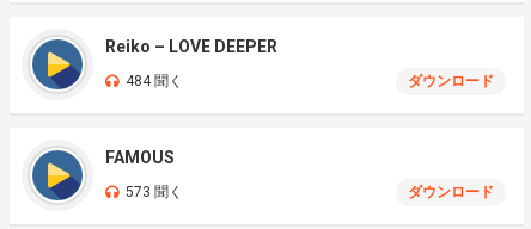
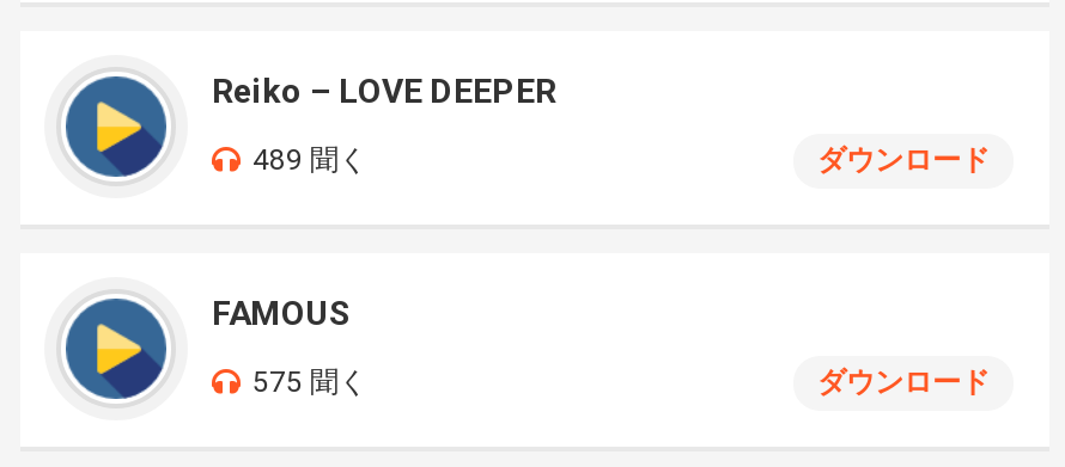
[126,73,183,89] 484 聞く -> [252,143,367,177] 489 聞く
[126,184,183,200] 573 聞く -> [252,365,367,399] 575 聞く

